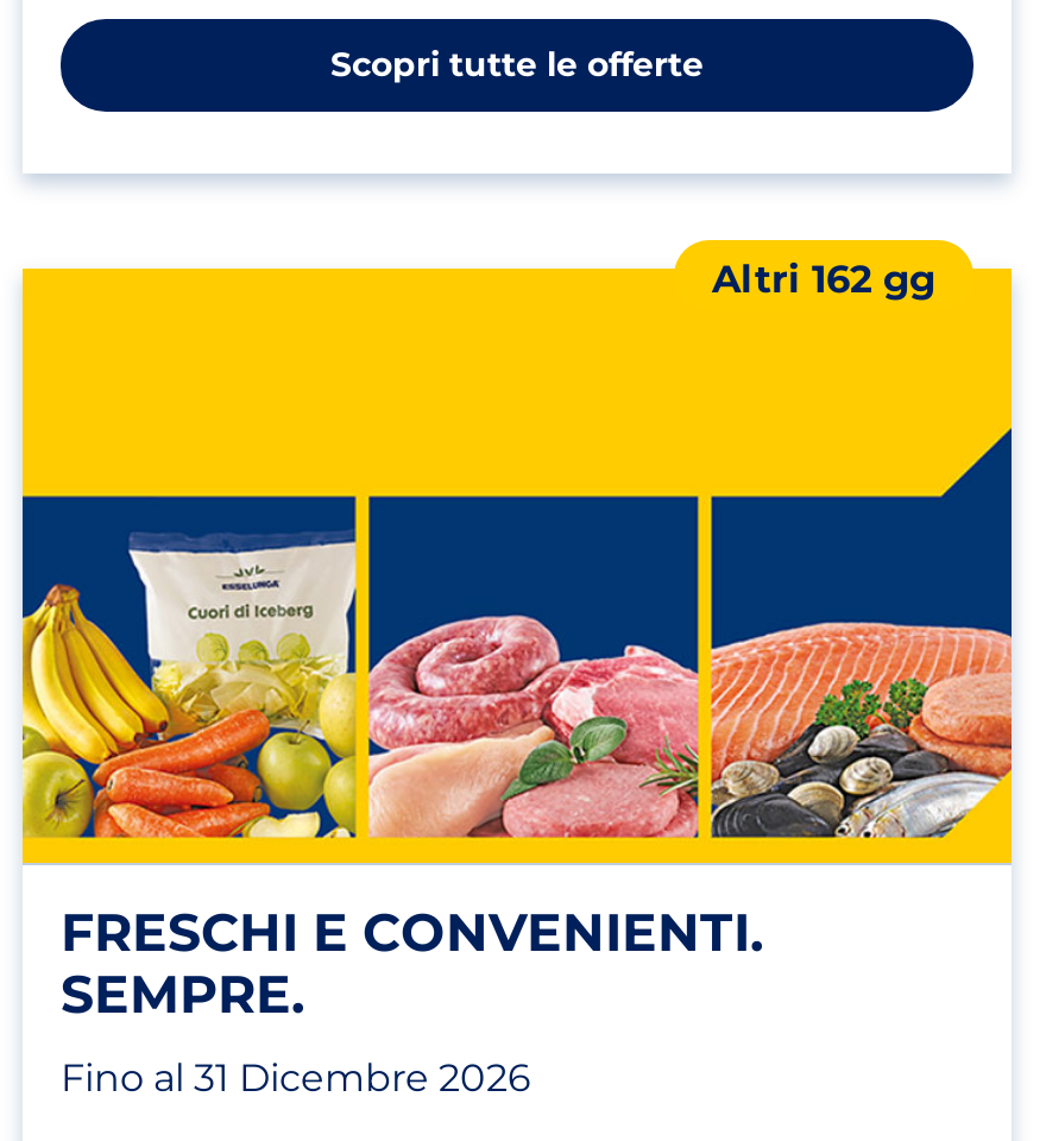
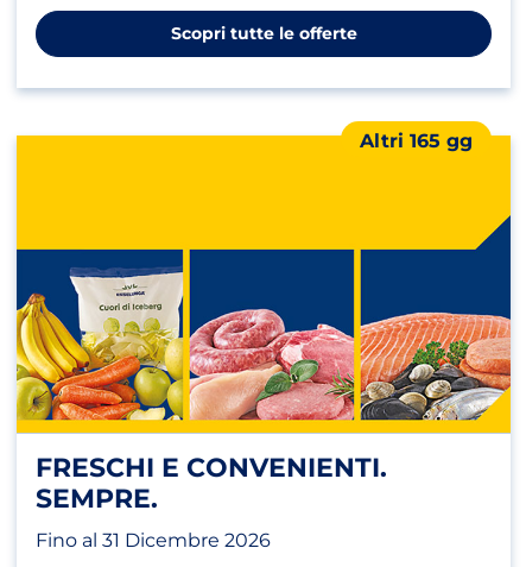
[712,257,935,302] Altri 162 gg -> [360,130,473,152] Altri 165 gg

